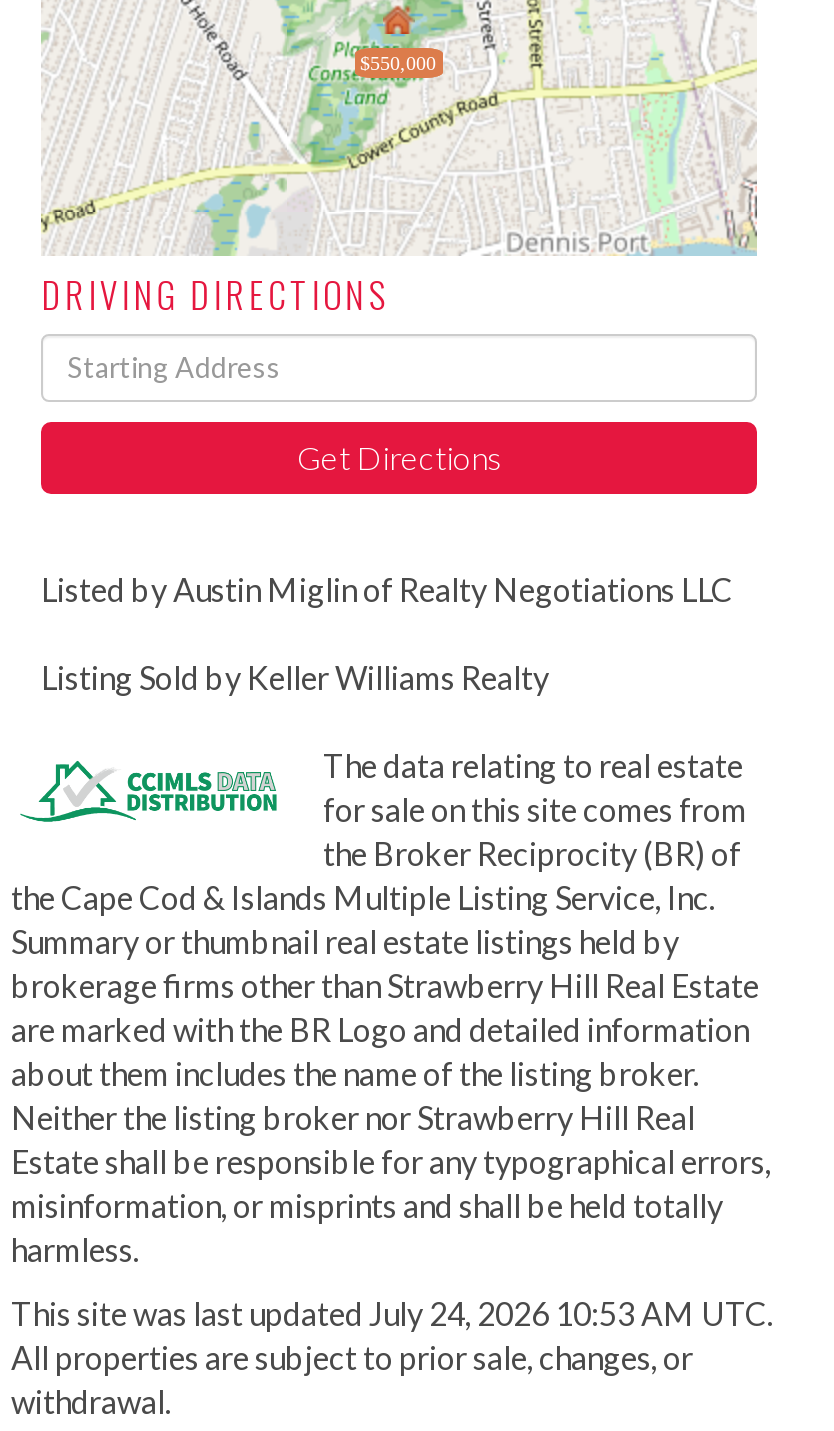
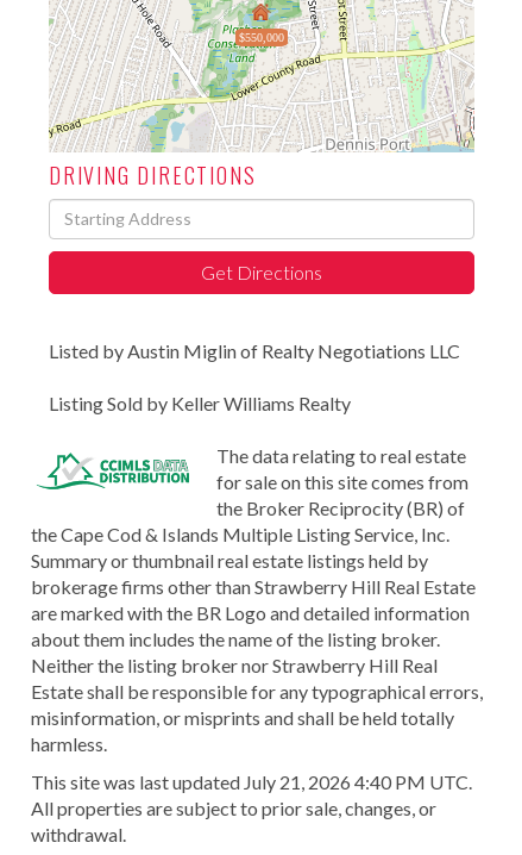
[11,1293,773,1331] This site was last updated July 24, 2026 10:53 AM UTC. -> [31,770,472,793] This site was last updated July 21, 2026 4:40 PM UTC.

